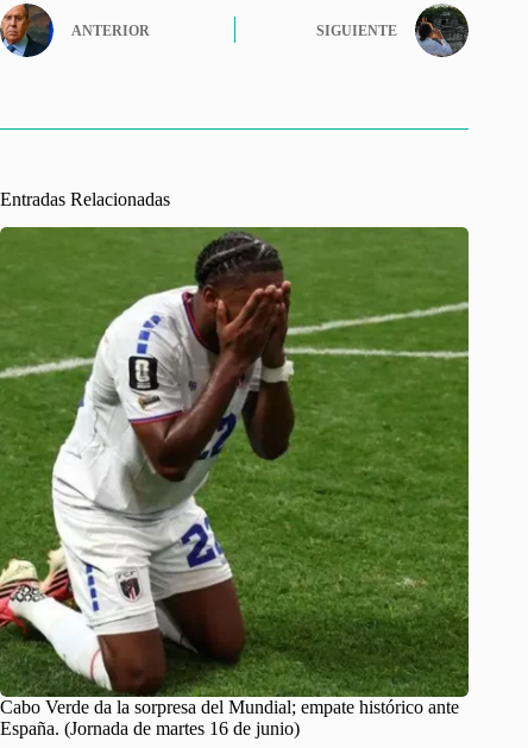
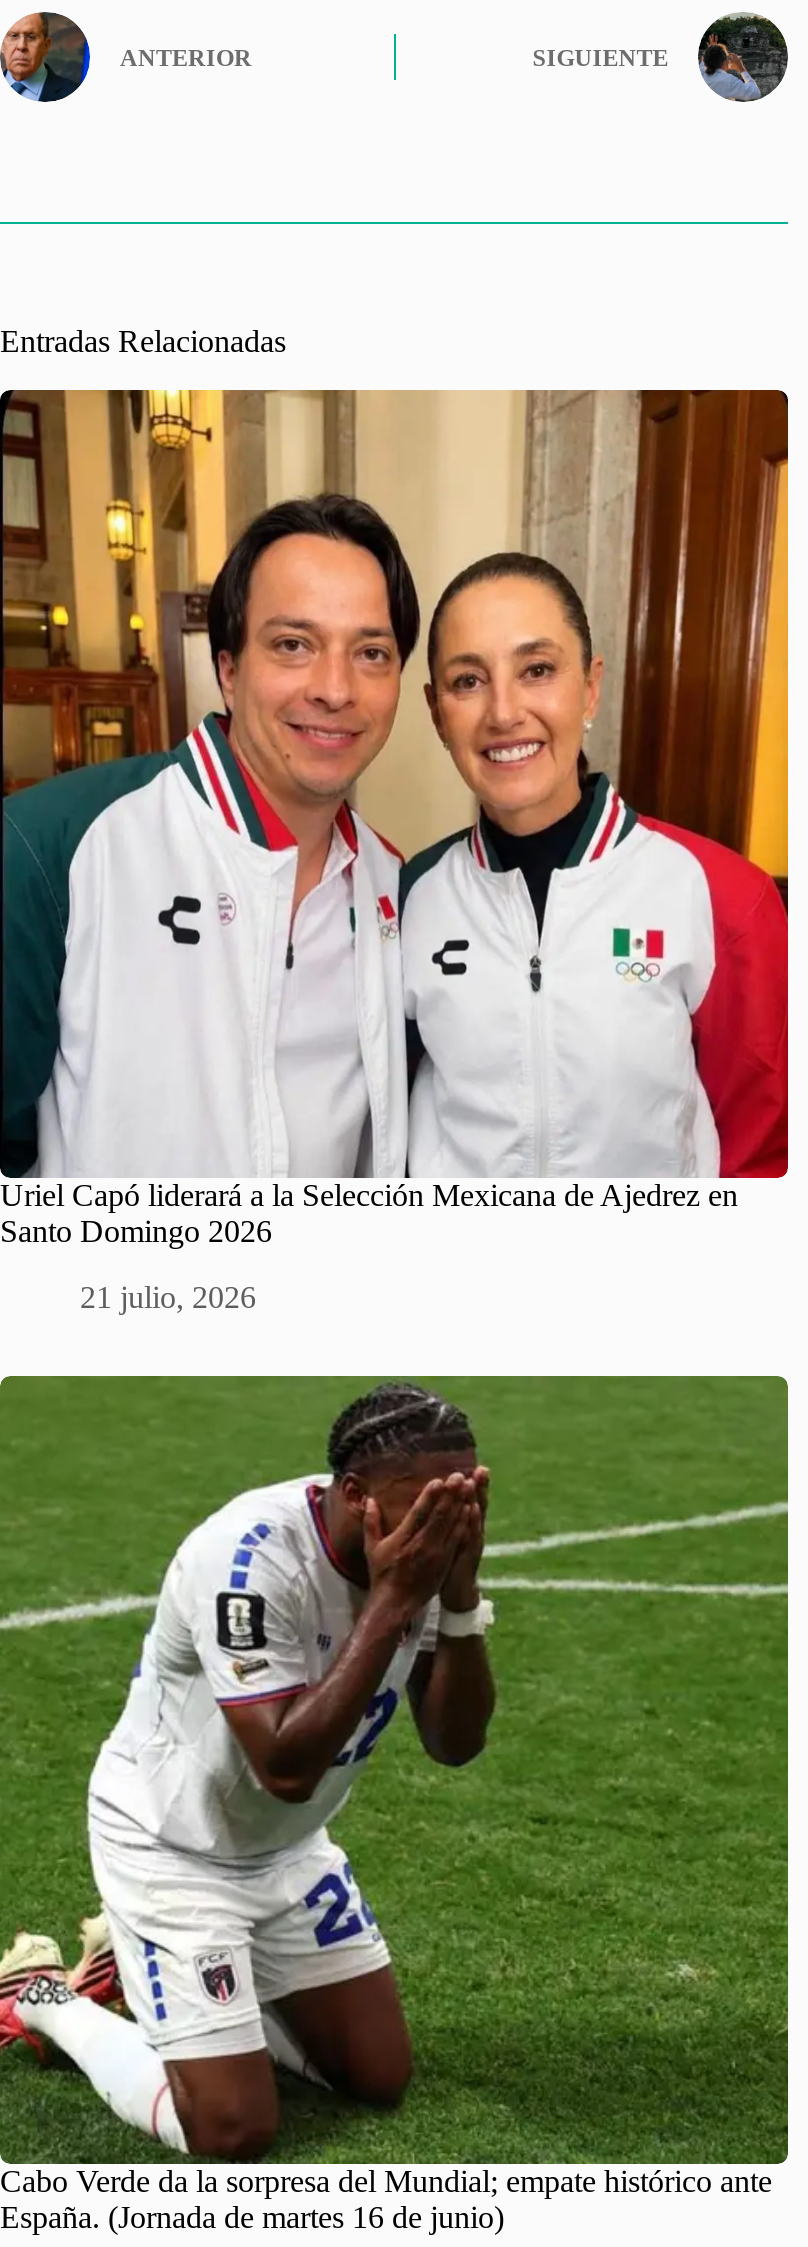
none -> [0,388,790,1313] [image] | Uriel Capó liderará a la Selección Mexicana de Ajedrez en | Santo Domingo 2026 | 21 julio, 2026

